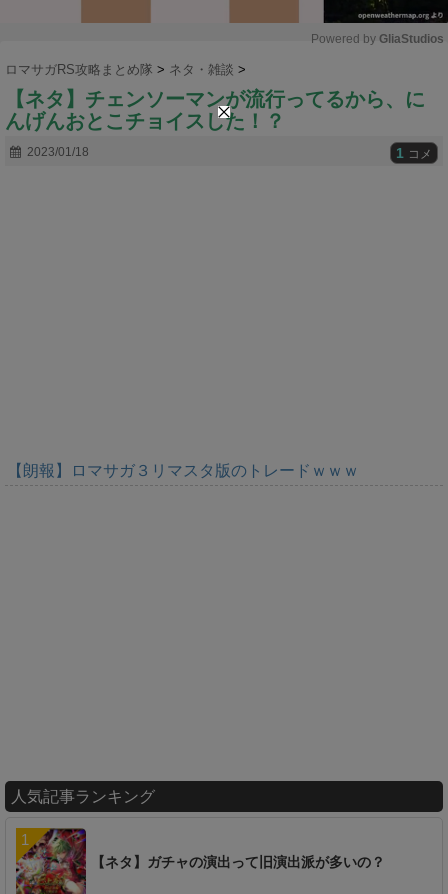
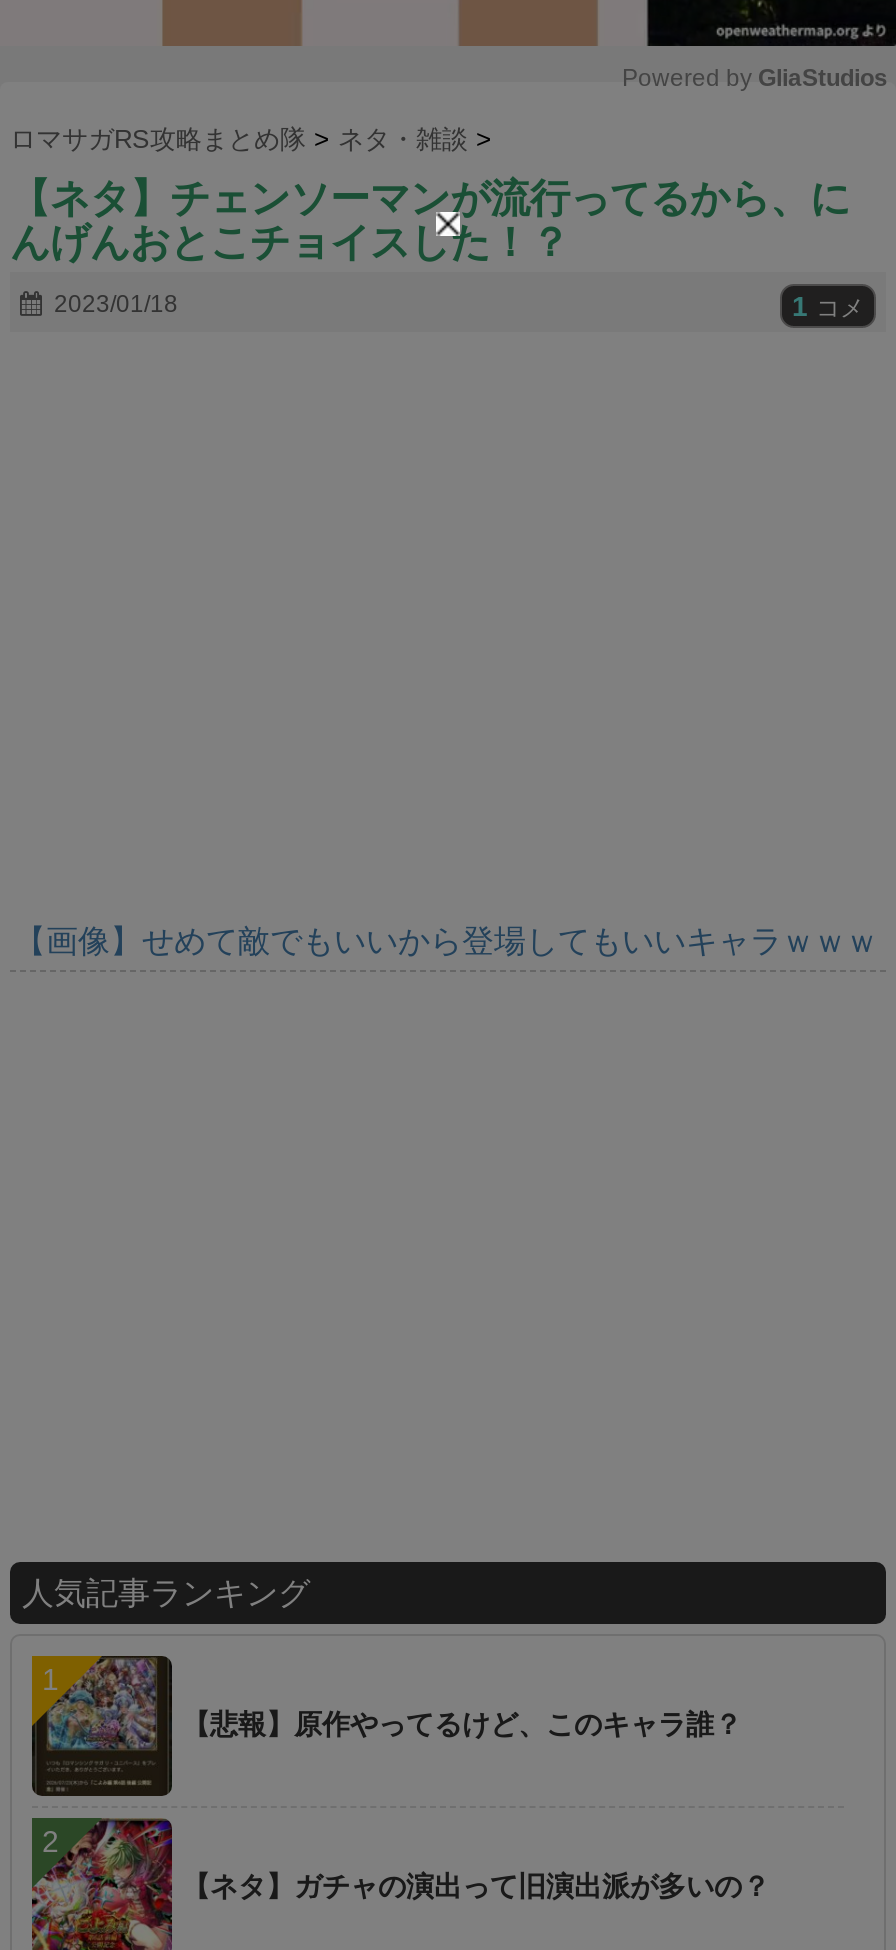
[7,462,359,479] 【朗報】ロマサガ３リマスタ版のトレードｗｗｗ -> [14,924,878,958] 【画像】せめて敵でもいいから登場してもいいキャラｗｗｗ
none -> [30,1654,742,1798] [image] | 【悲報】原作やってるけど、このキャラ誰？
none -> [32,1816,100,1886] [image]

